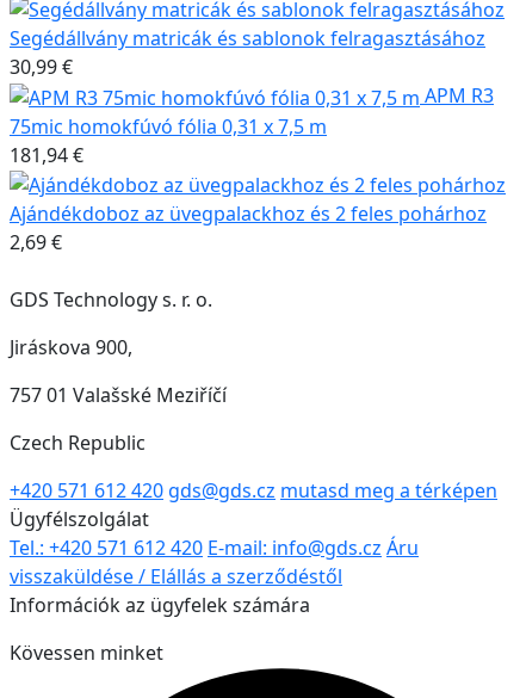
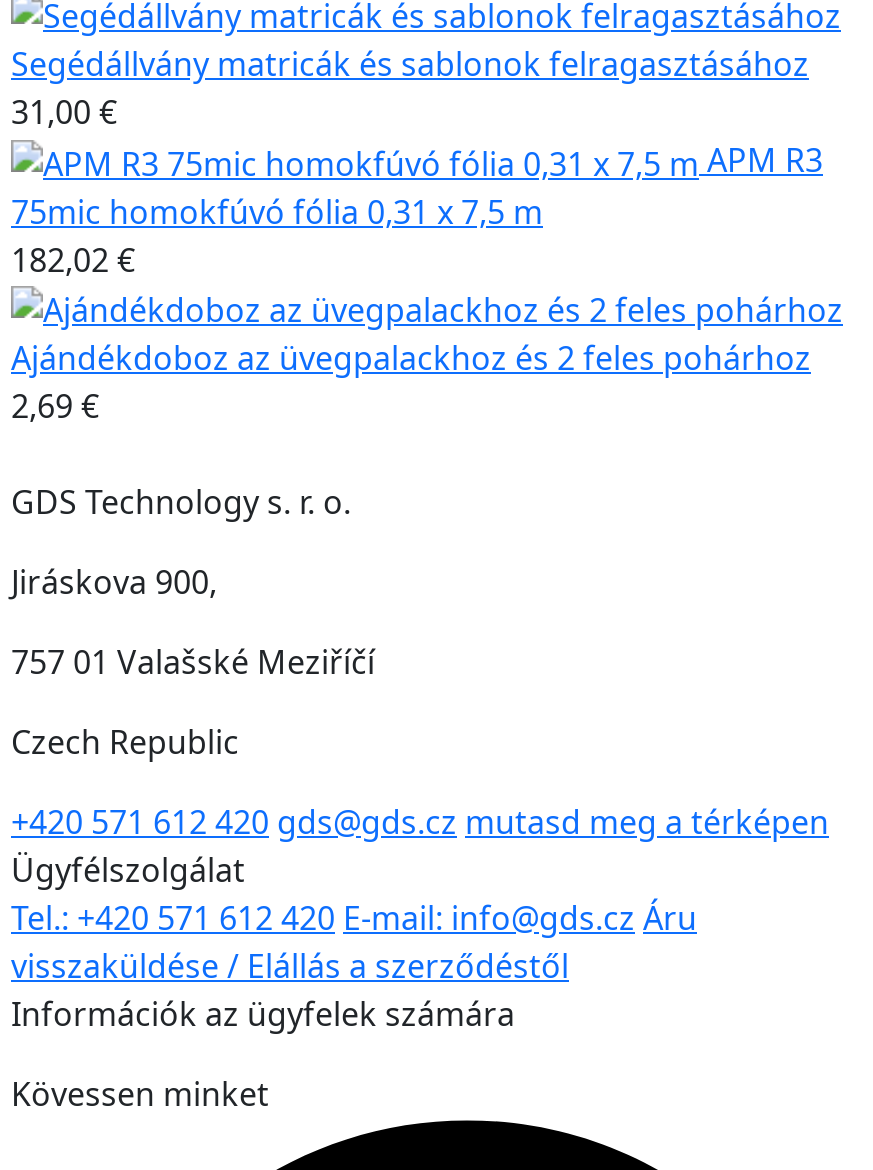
[10,54,73,80] 30,99 € -> [11,90,117,134] 31,00 €
[10,142,83,168] 181,94 € -> [11,238,135,282] 182,02 €

